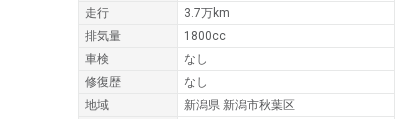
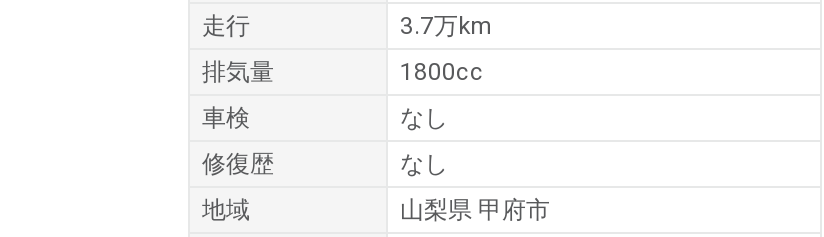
[184,98,295,112] 新潟県 新潟市秋葉区 -> [400,196,550,224] 山梨県 甲府市

